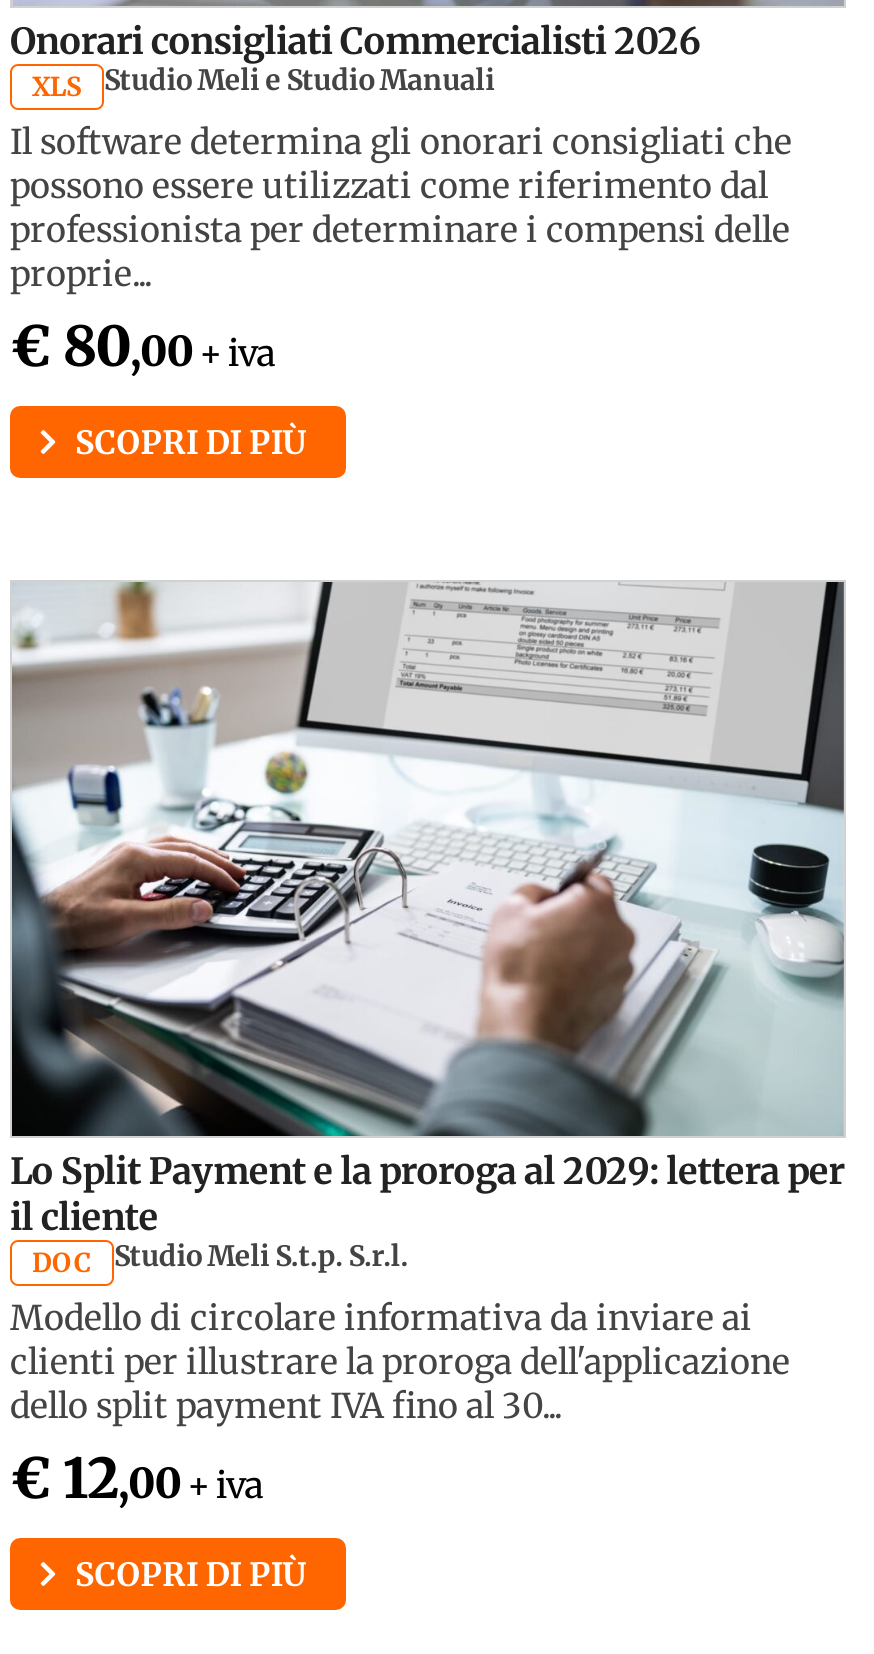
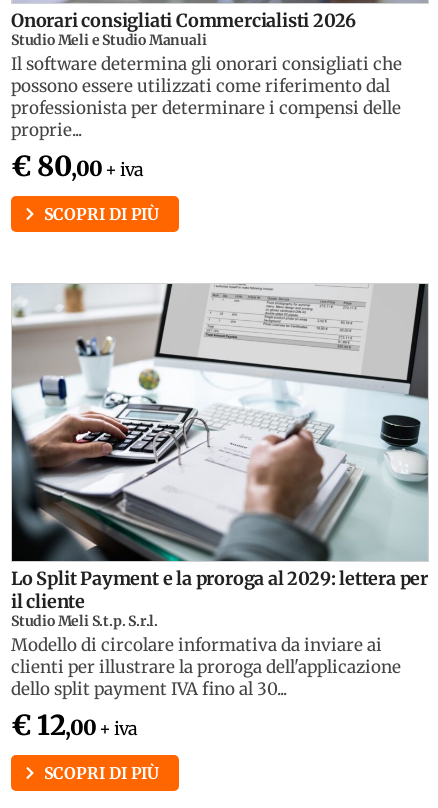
[32,70,82,104] XLS -> none
[32,1247,92,1281] DOC -> none

